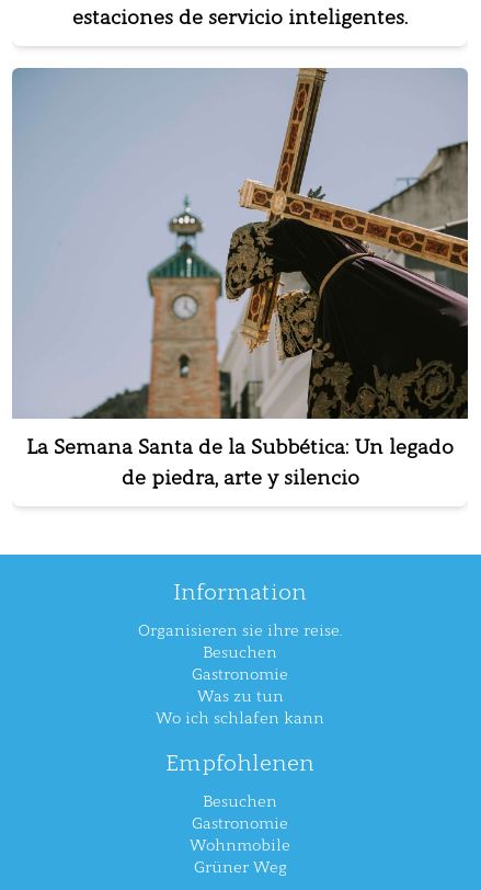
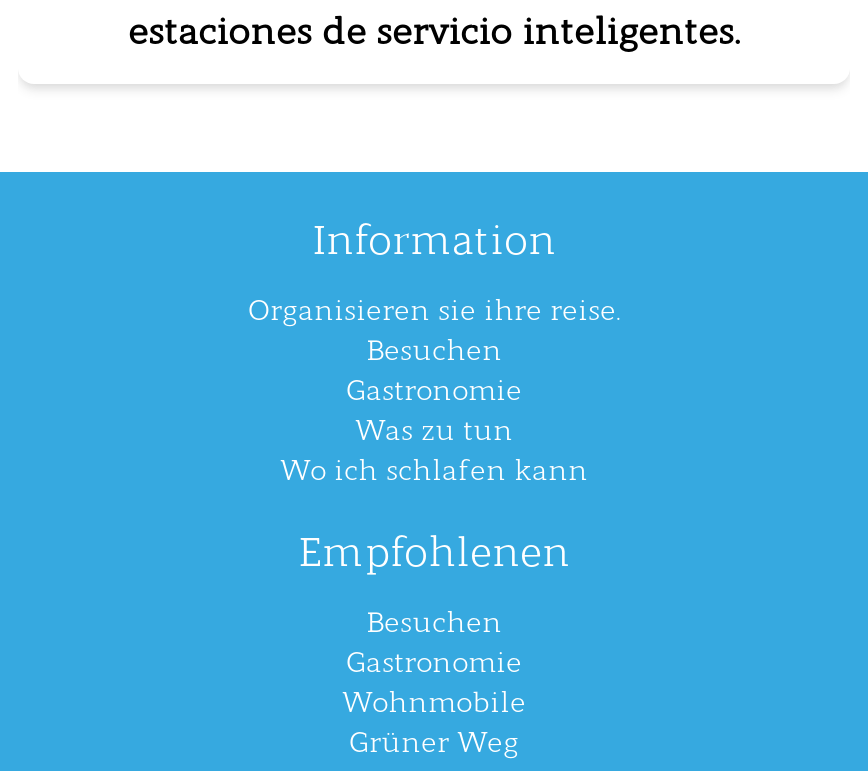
[11,67,469,490] [image] | La Semana Santa de la Subbética: Un legado | de piedra, arte y silencio -> none

